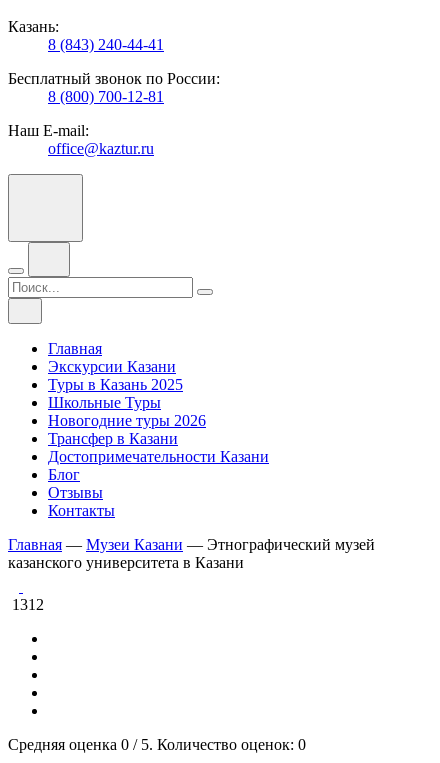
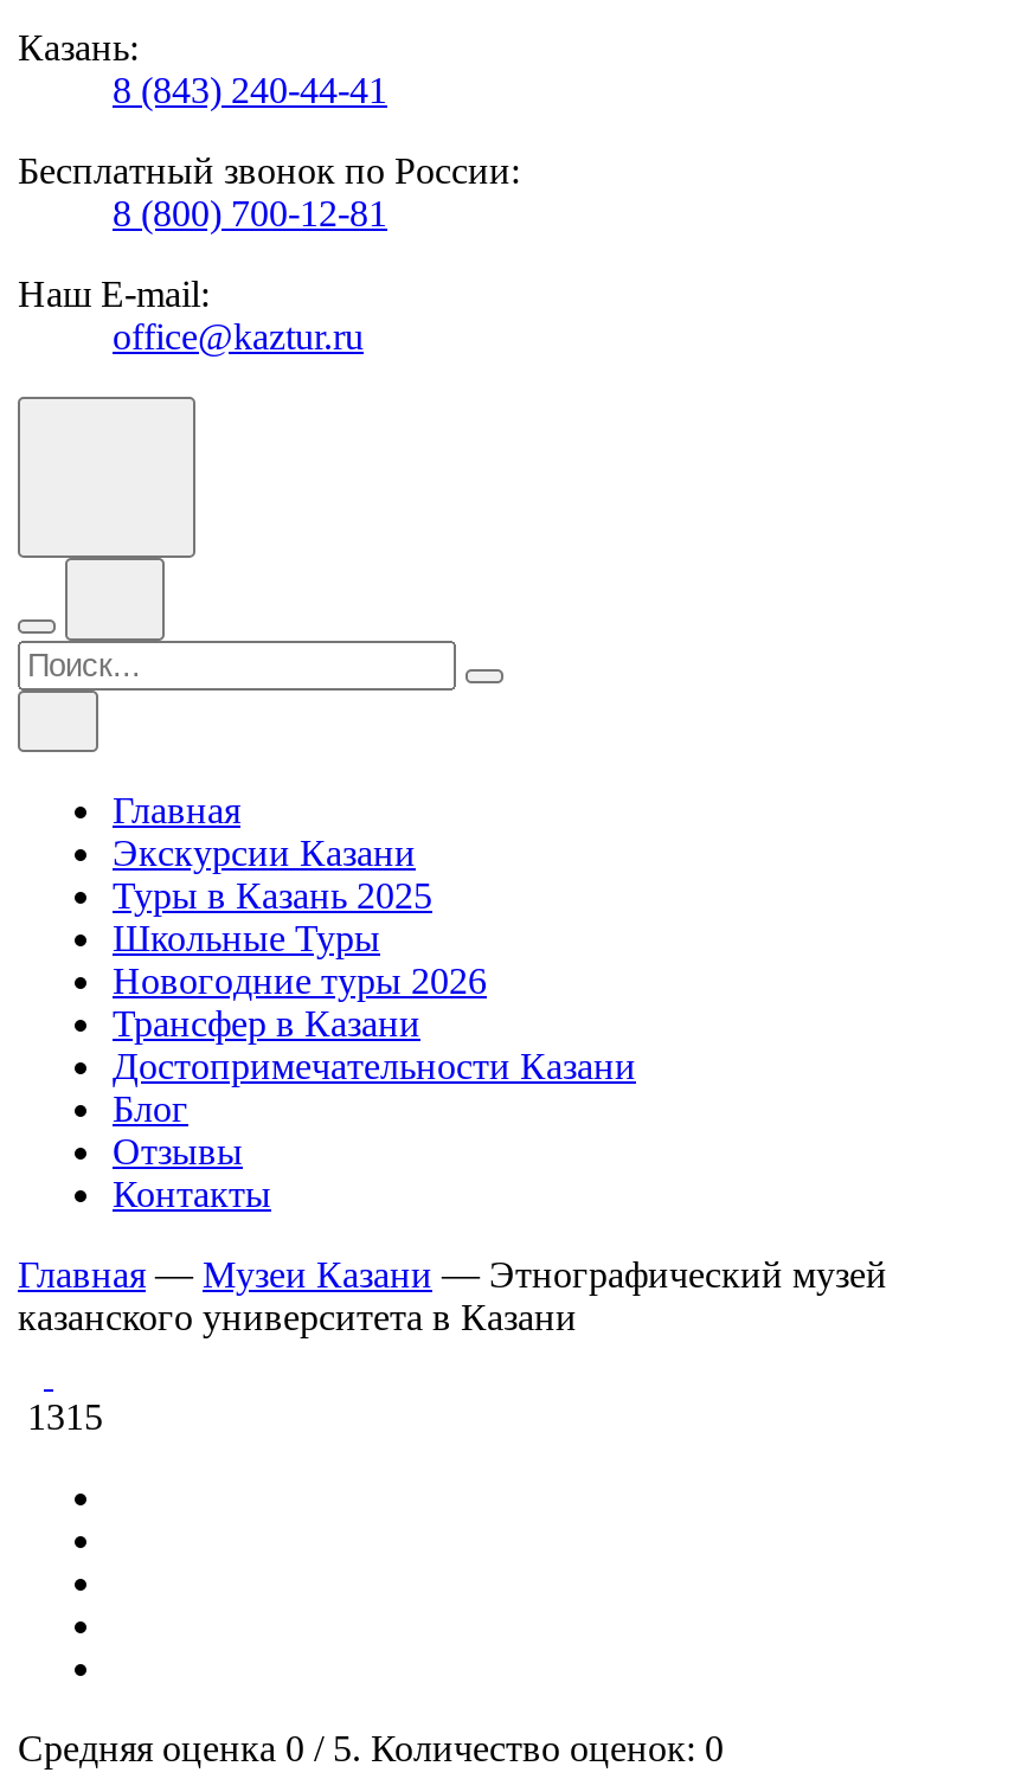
[12,596,44,613] 1312 -> [27,1396,103,1437] 1315

